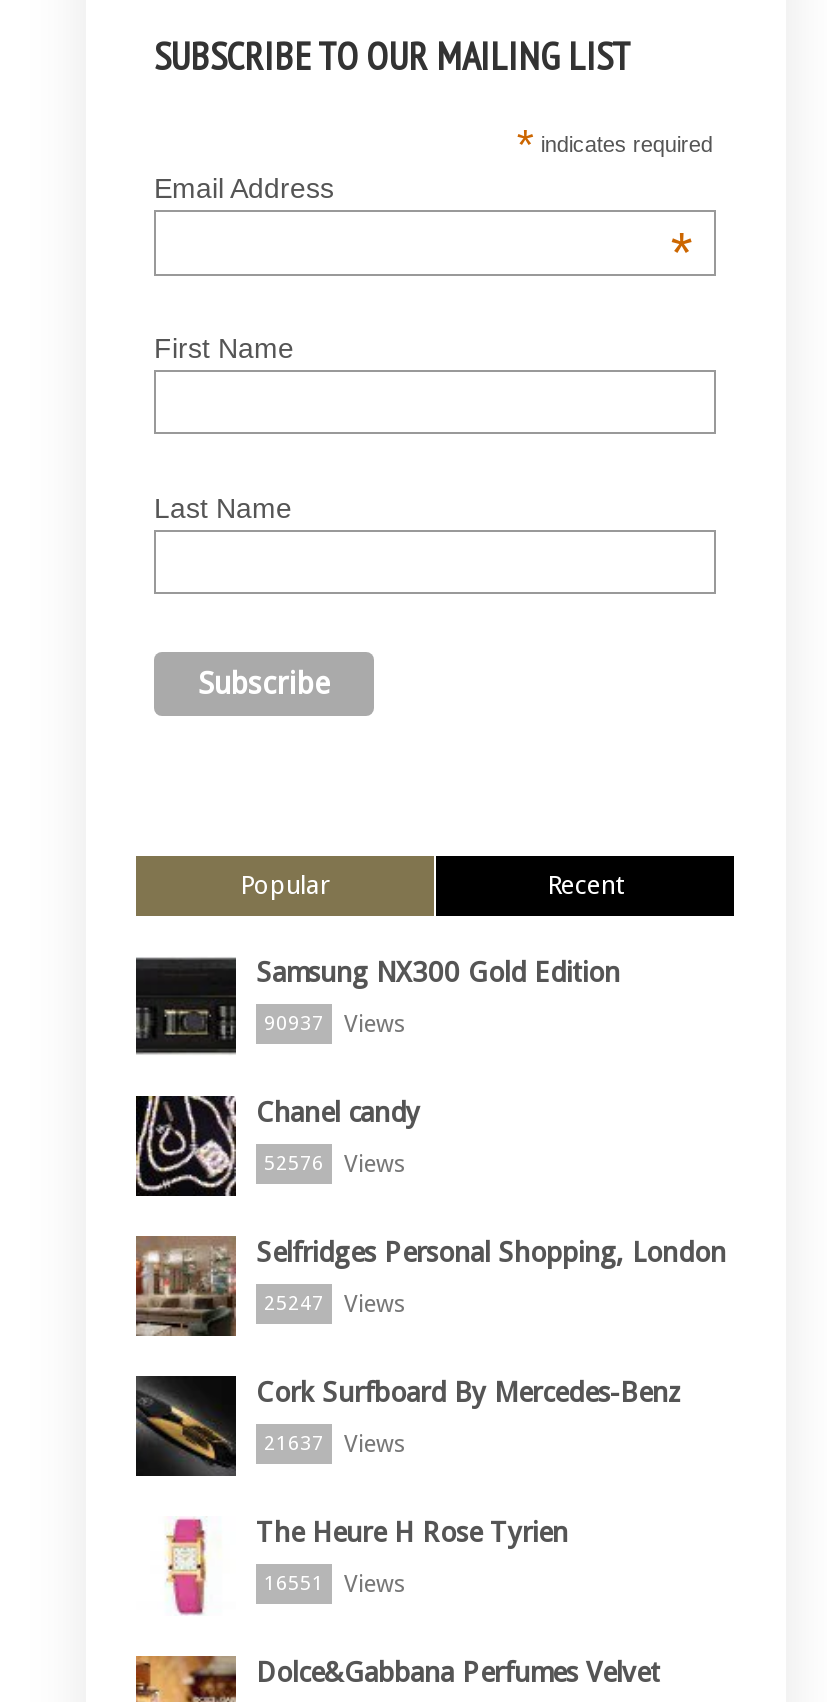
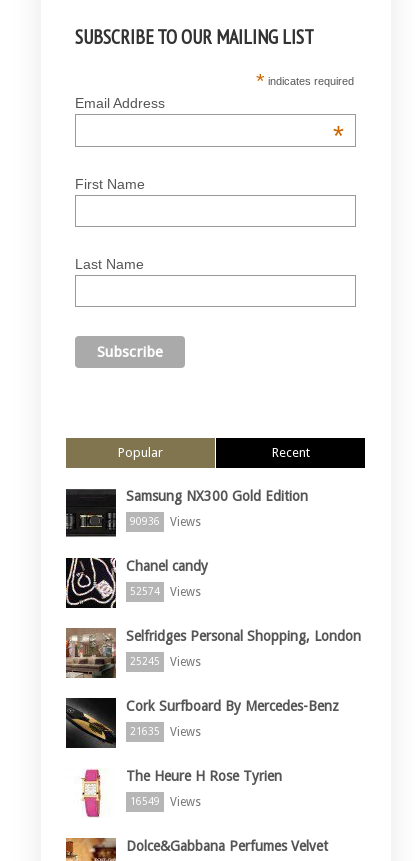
[264,1009,406,1037] 90937 Views -> [130,514,201,528] 90936 Views
[264,1149,406,1177] 52576 Views -> [130,584,201,598] 52574 Views
[264,1289,406,1317] 25247 Views -> [130,654,201,668] 25245 Views
[264,1429,406,1457] 21637 Views -> [130,724,201,738] 21635 Views
[264,1569,406,1597] 16551 Views -> [130,794,201,808] 16549 Views

